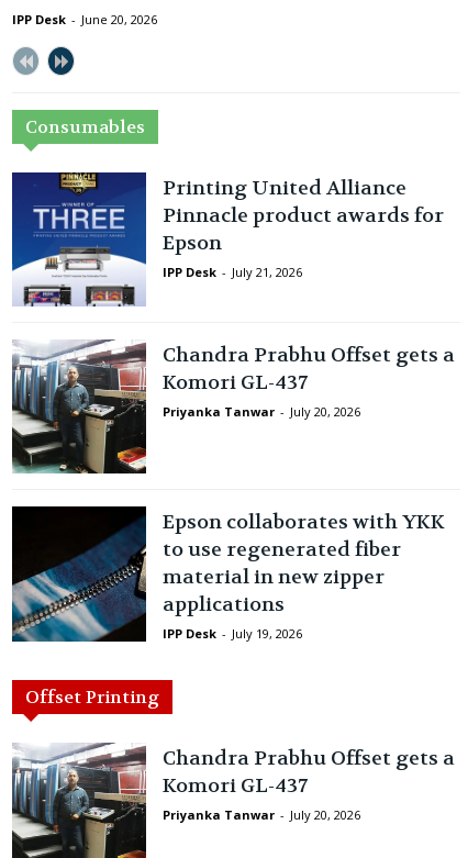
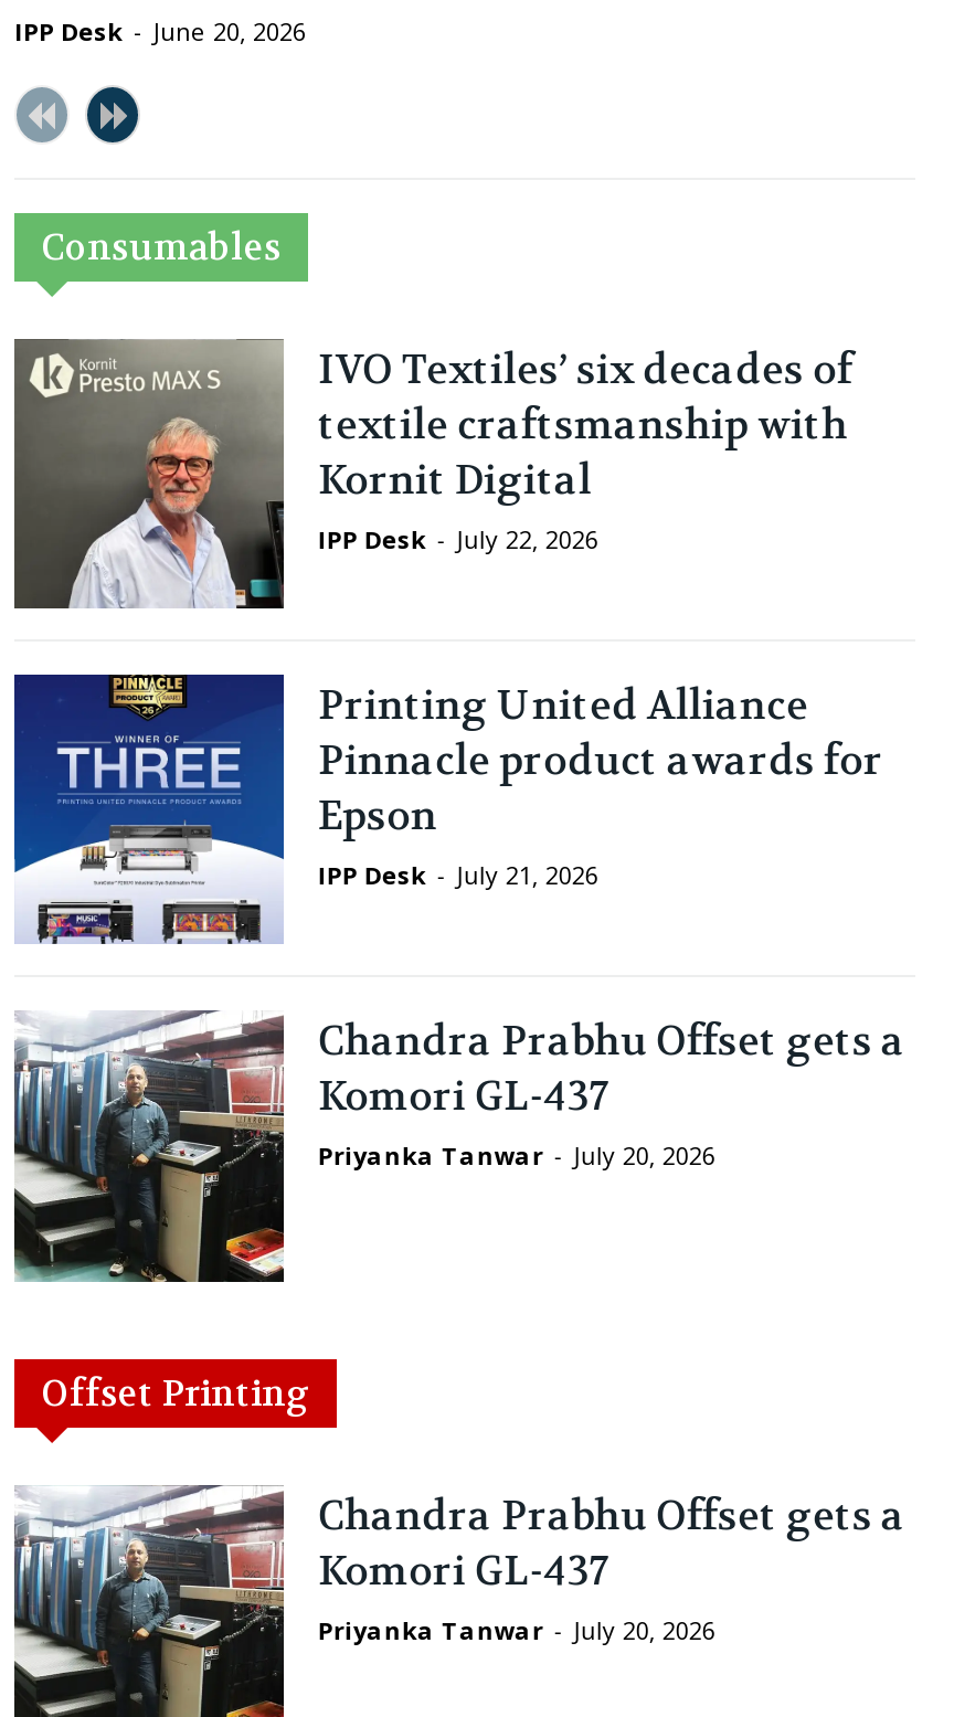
none -> [12,337,852,611] [image] | IVO Textiles’ six decades of | textile craftsmanship with | Kornit Digital | IPP Desk - July 22, 2026
moved [12,170,455,420] -> [14,670,905,1172]: [image] | Printing United Alliance | Pinnacle product awards for | Epson | IPP Desk - July 21, 2026 | Chandra Prabhu Offset gets a | Komori GL-437 | Priyanka Tanwar - July 20, 2026
[11,505,445,643] [image] | Epson collaborates with YKK | to use regenerated fiber | material in new zipper | applications | IPP Desk - July 19, 2026 -> none

